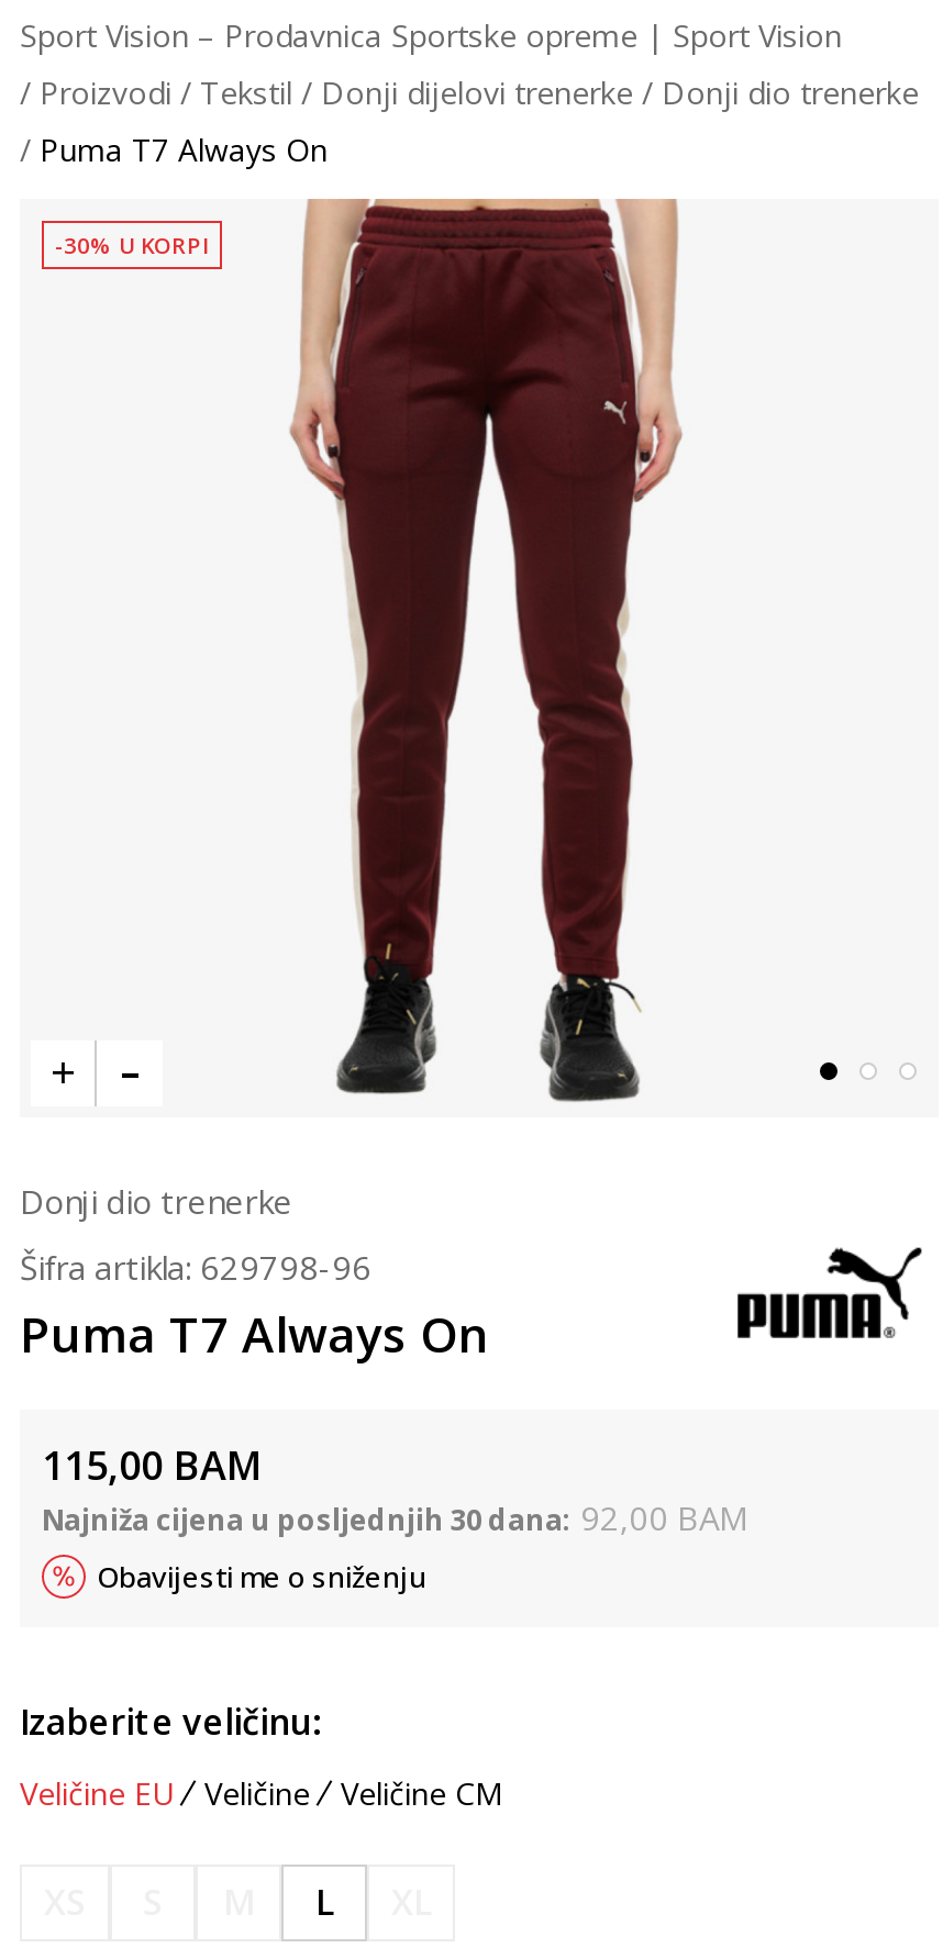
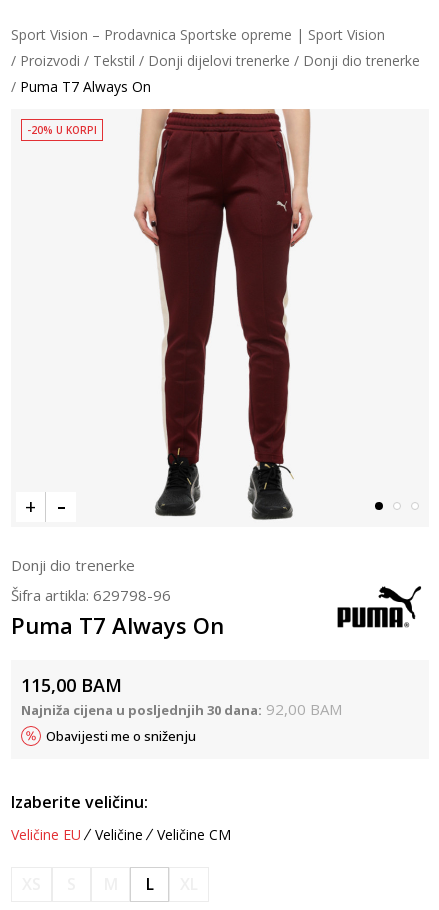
[55,229,209,260] -30% U KORPI -> [27,123,97,137] -20% U KORPI

